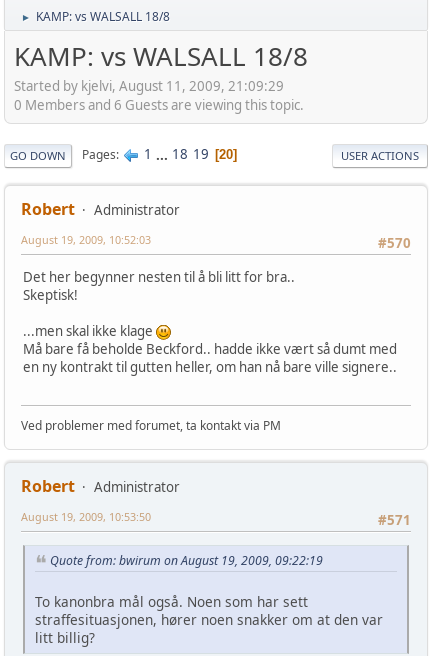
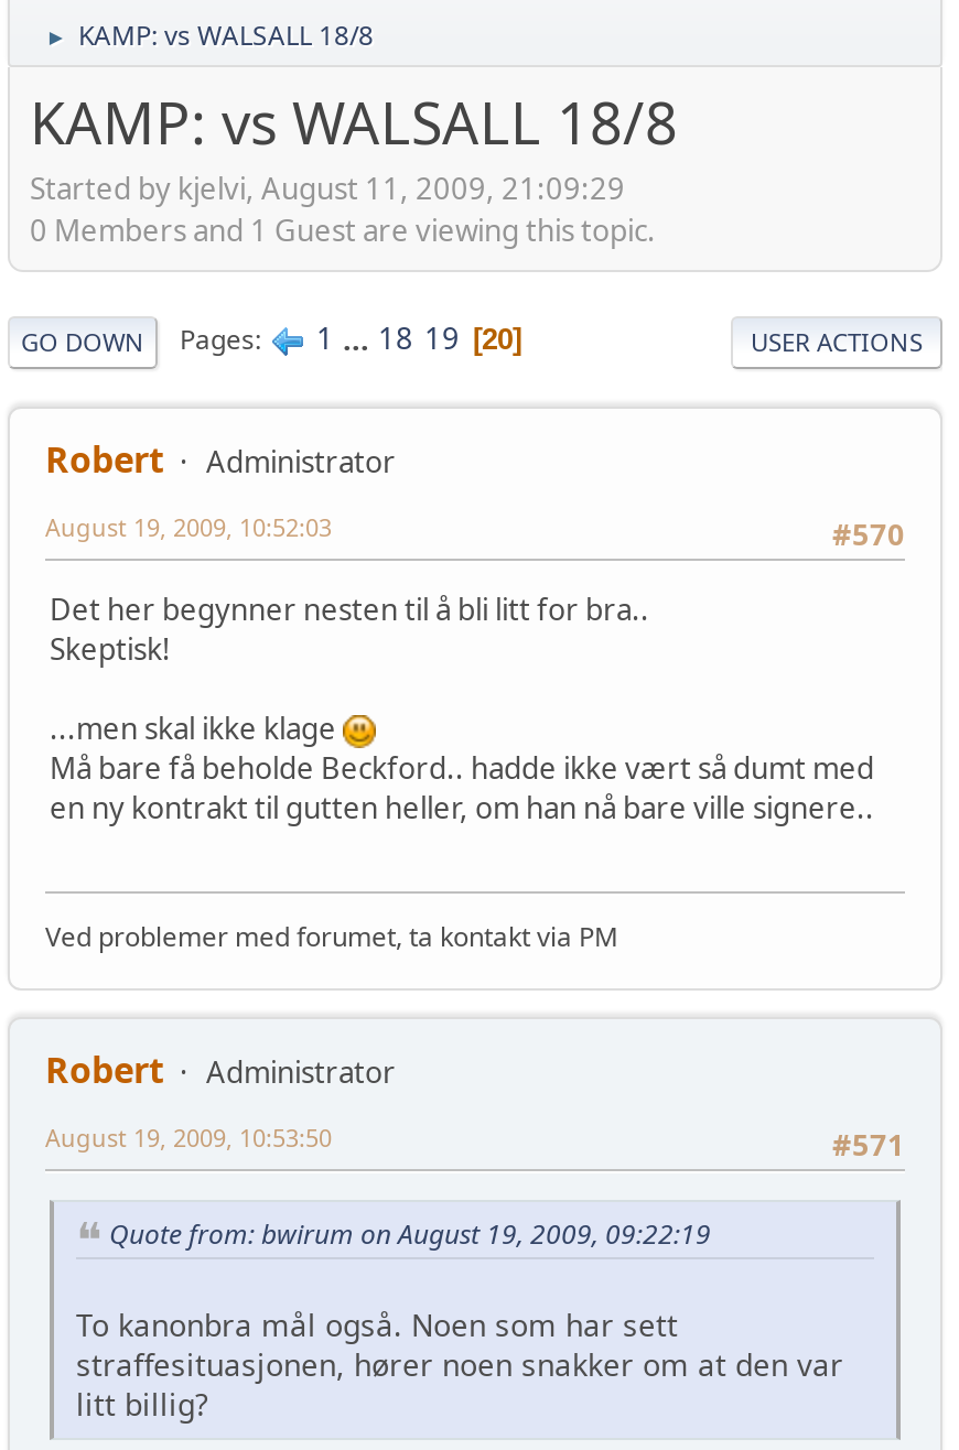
[14,95,304,113] 0 Members and 6 Guests are viewing this topic. -> [30,209,656,249] 0 Members and 1 Guest are viewing this topic.

